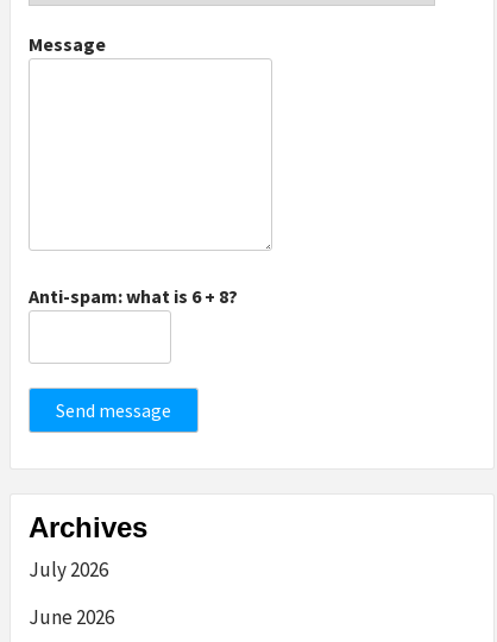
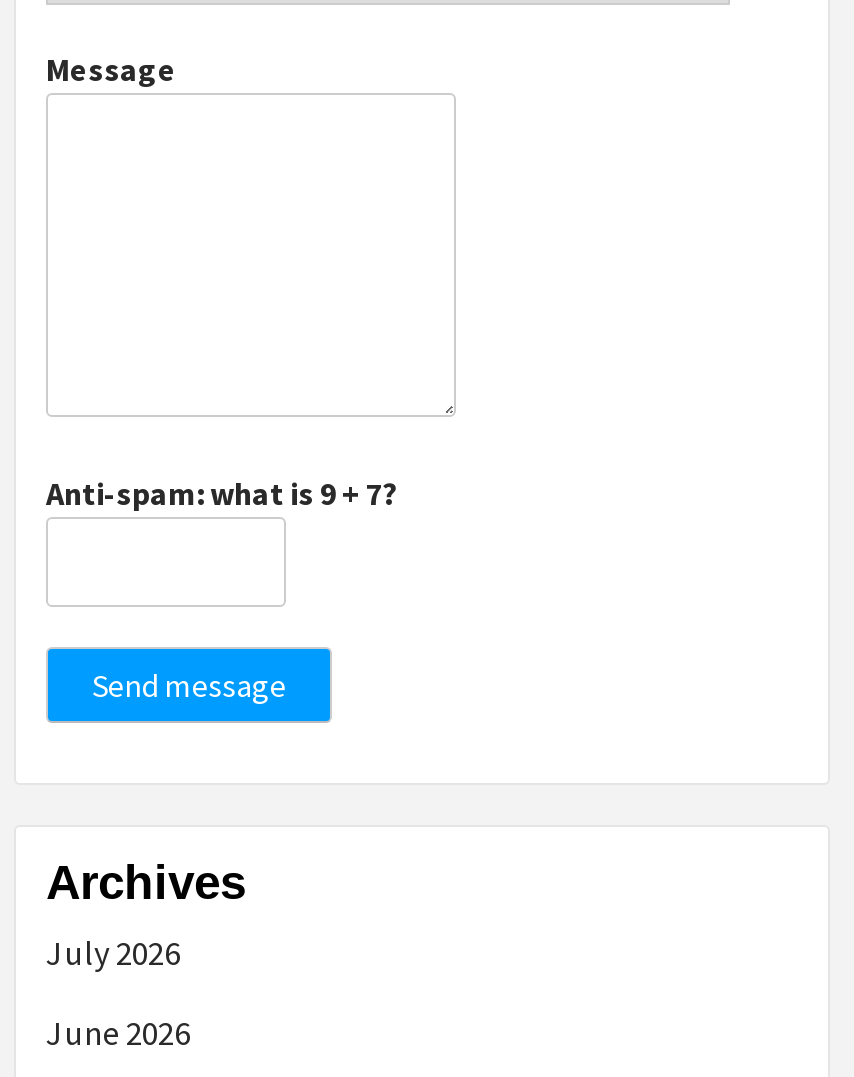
[29,285,238,308] Anti-spam: what is 6 + 8? -> [46,474,398,514] Anti-spam: what is 9 + 7?

